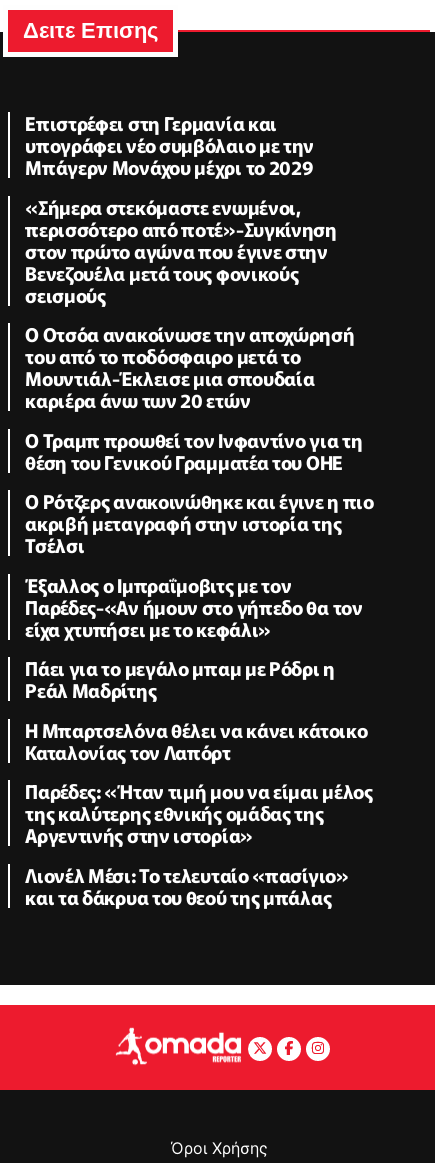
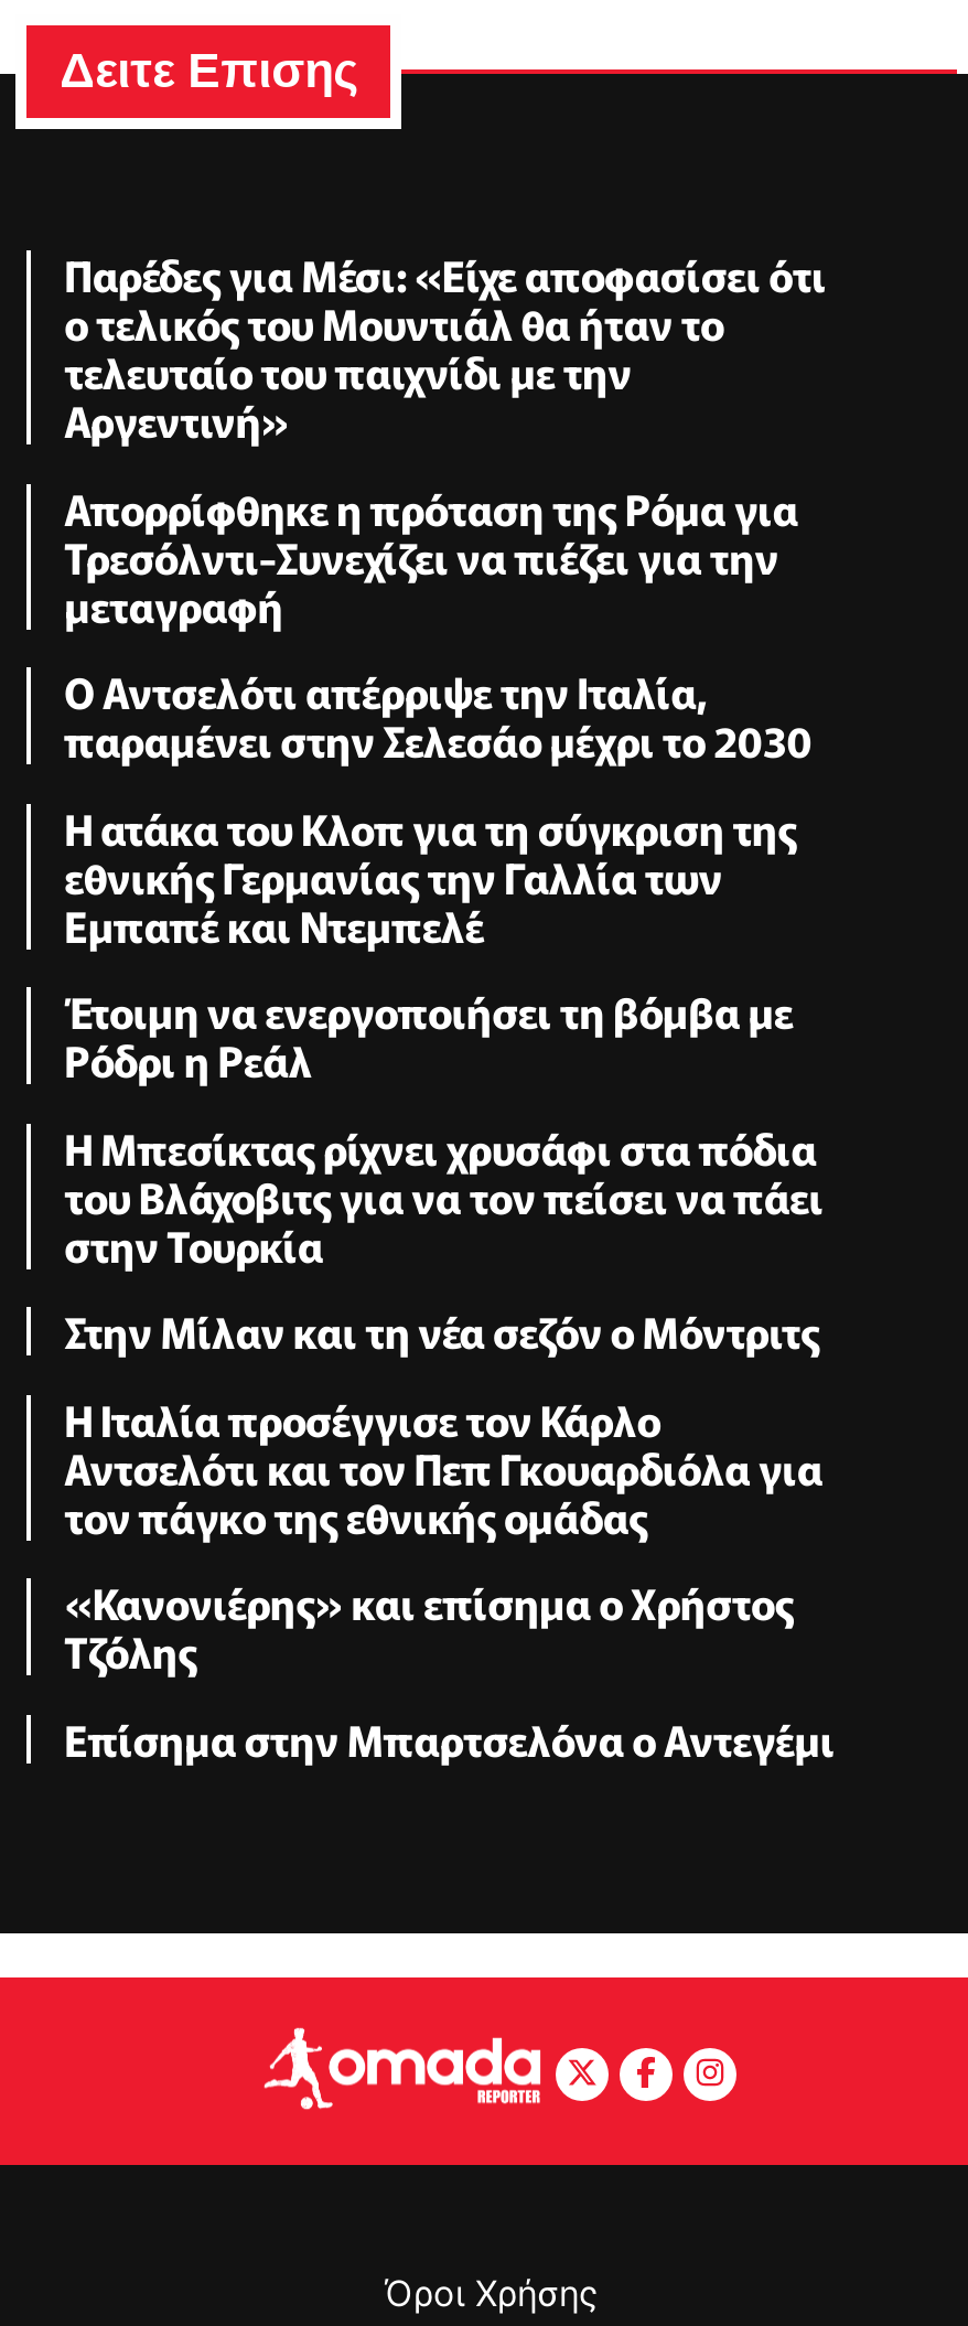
[25,109,314,180] Επιστρέφει στη Γερμανία και | υπογράφει νέο συμβόλαιο με την | Μπάγερν Μονάχου μέχρι το 2029 -> [64,244,826,449] Παρέδες για Μέσι: «Είχε αποφασίσει ότι | ο τελικός του Μουντιάλ θα ήταν το | τελευταίο του παιχνίδι με την | Αργεντινή»
[25,193,337,308] «Σήμερα στεκόμαστε ενωμένοι, | περισσότερο από ποτέ»-Συγκίνηση | στον πρώτο αγώνα που έγινε στην | Βενεζουέλα μετά τους φονικούς | σεισμούς -> [64,477,798,633] Απορρίφθηκε η πρόταση της Ρόμα για | Τρεσόλντι-Συνεχίζει να πιέζει για την | μεταγραφή
[25,320,354,413] Ο Οτσόα ανακοίνωσε την αποχώρησή | του από το ποδόσφαιρο μετά το | Μουντιάλ-Έκλεισε μια σπουδαία | καριέρα άνω των 20 ετών -> [64,661,812,769] Ο Αντσελότι απέρριψε την Ιταλία, | παραμένει στην Σελεσάο μέχρι το 2030
[25,426,362,475] Ο Τραμπ προωθεί τον Ινφαντίνο για τη | θέση του Γενικού Γραμματέα του ΟΗΕ -> [64,797,797,953] Η ατάκα του Κλοπ για τη σύγκριση της | εθνικής Γερμανίας την Γαλλία των | Εμπαπέ και Ντεμπελέ
[25,487,374,558] Ο Ρότζερς ανακοινώθηκε και έγινε η πιο | ακριβή μεταγραφή στην ιστορία της | Τσέλσι -> [64,981,793,1089] Έτοιμη να ενεργοποιήσει τη βόμβα με | Ρόδρι η Ρεάλ
[25,571,363,642] Έξαλλος ο Ιμπραΐμοβιτς με τον | Παρέδες-«Αν ήμουν στο γήπεδο θα τον | είχα χτυπήσει με το κεφάλι» -> [64,1116,823,1273] Η Μπεσίκτας ρίχνει χρυσάφι στα πόδια | του Βλάχοβιτς για να τον πείσει να πάει | στην Τουρκία
[25,654,335,703] Πάει για το μεγάλο μπαμ με Ρόδρι η | Ρεάλ Μαδρίτης -> [64,1301,820,1360] Στην Μίλαν και τη νέα σεζόν ο Μόντριτς
[25,716,367,765] Η Μπαρτσελόνα θέλει να κάνει κάτοικο | Καταλονίας τον Λαπόρτ -> [64,1388,822,1544] Η Ιταλία προσέγγισε τον Κάρλο | Αντσελότι και τον Πεπ Γκουαρδιόλα για | τον πάγκο της εθνικής ομάδας
[25,777,373,848] Παρέδες: «Ήταν τιμή μου να είμαι μέλος | της καλύτερης εθνικής ομάδας της | Αργεντινής στην ιστορία» -> [64,1572,794,1680] «Κανονιέρης» και επίσημα ο Χρήστος | Τζόλης
[25,861,349,910] Λιονέλ Μέσι: Το τελευταίο «πασίγιο» | και τα δάκρυα του θεού της μπάλας -> [64,1707,835,1767] Επίσημα στην Μπαρτσελόνα ο Αντεγέμι

